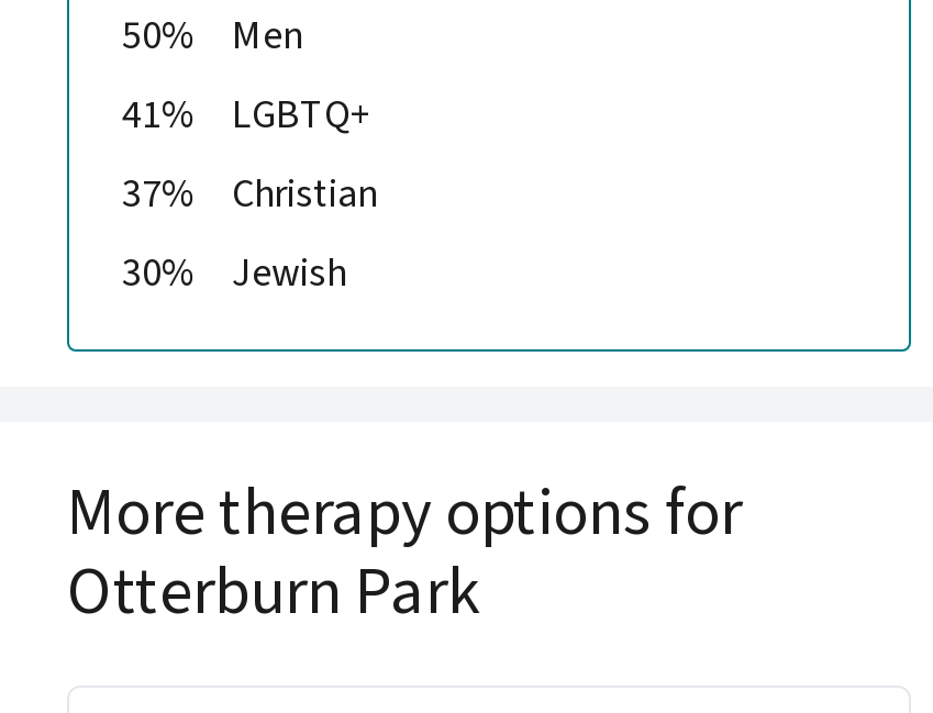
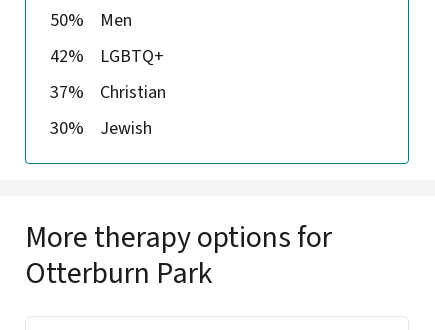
[122,88,373,143] 41% LGBTQ+ -> [50,44,164,69] 42% LGBTQ+

